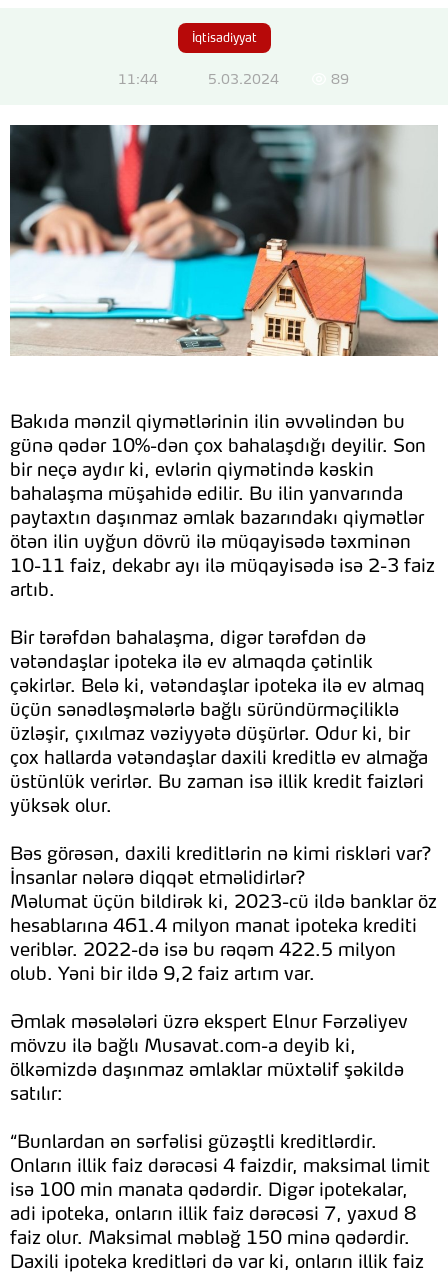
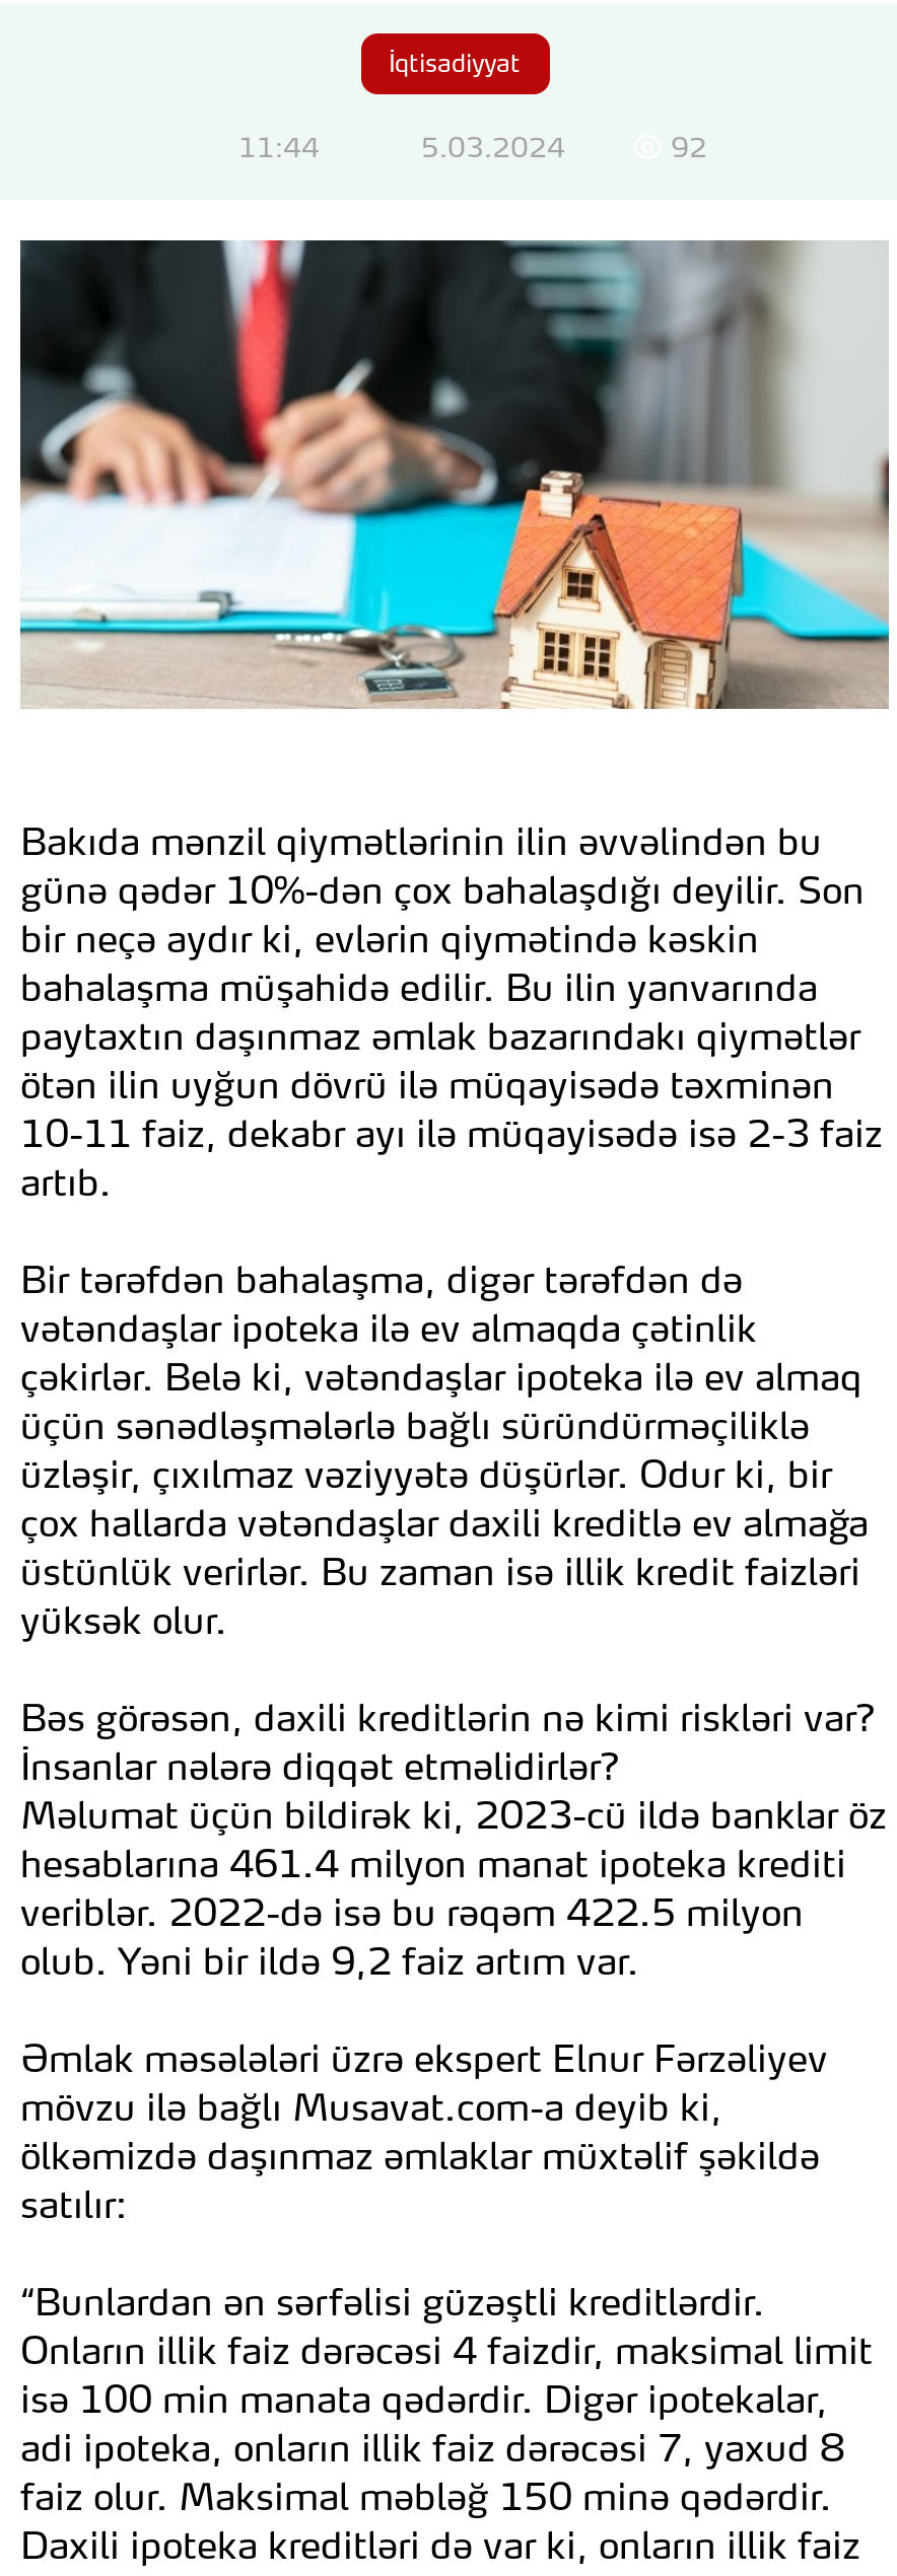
[330,74,348,87] 89 -> [671,138,707,164] 92

